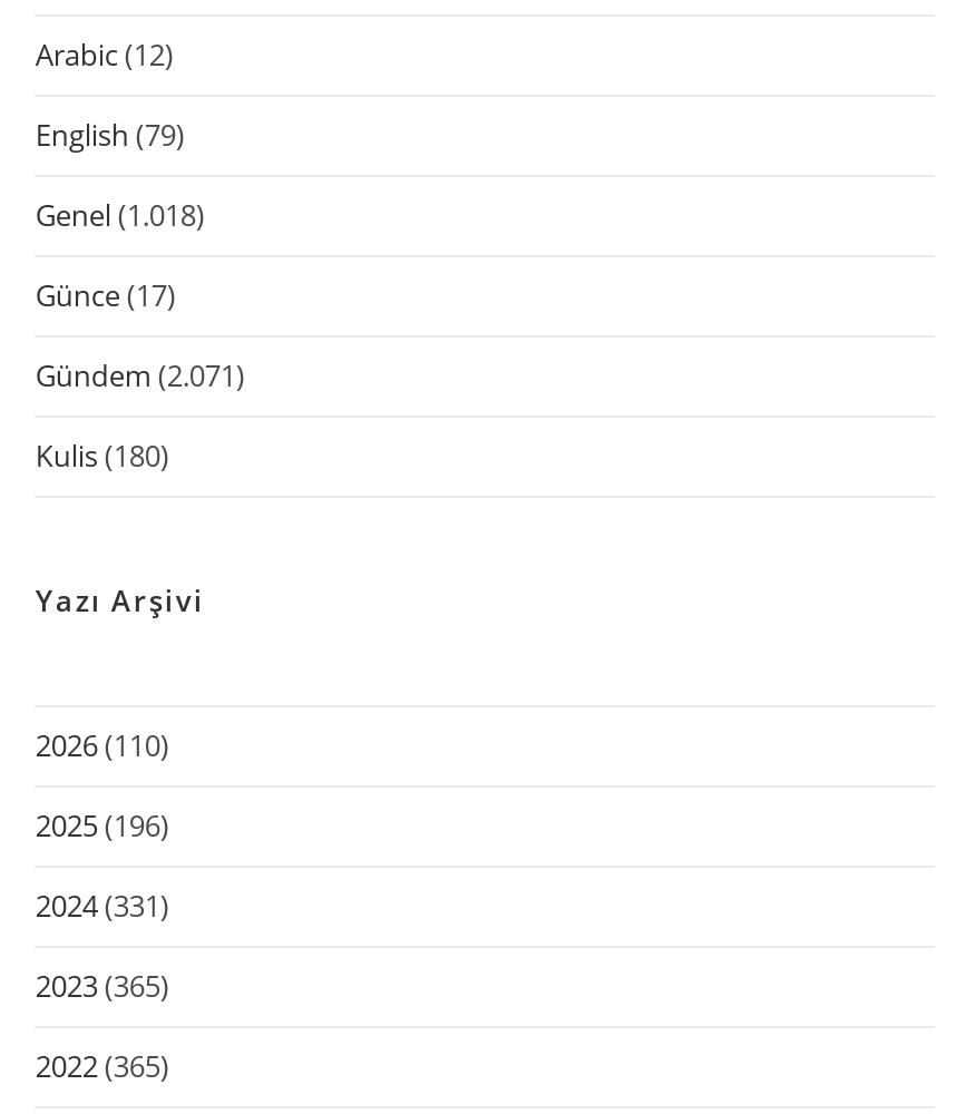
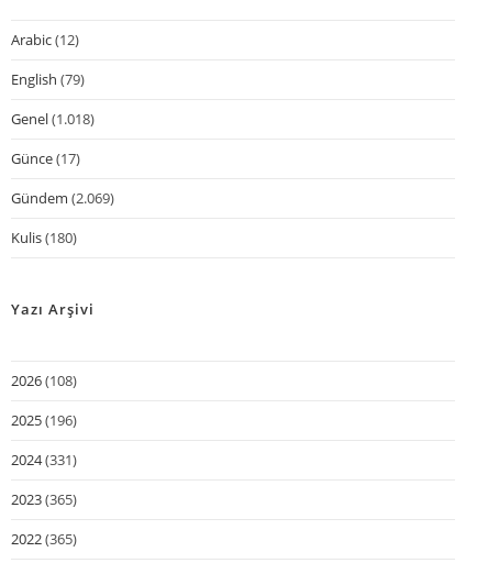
[35,356,245,396] Gündem (2.071) -> [11,188,115,208] Gündem (2.069)
[35,726,169,766] 2026 (110) -> [11,371,77,391] 2026 (108)

